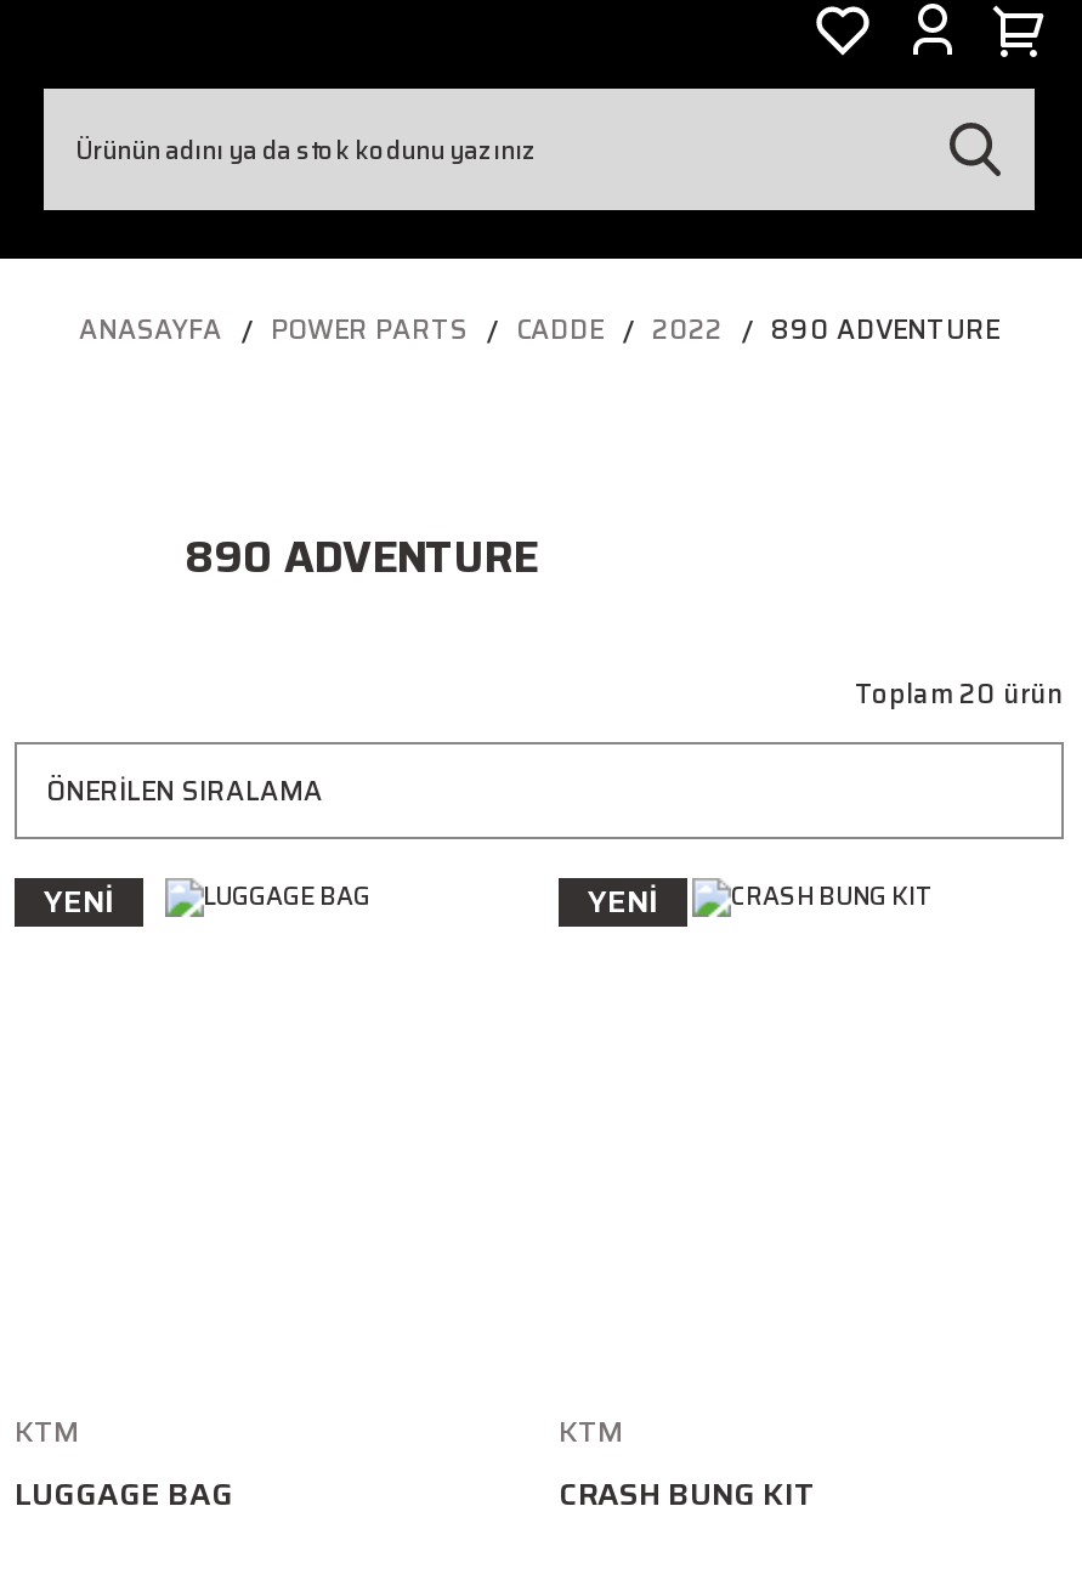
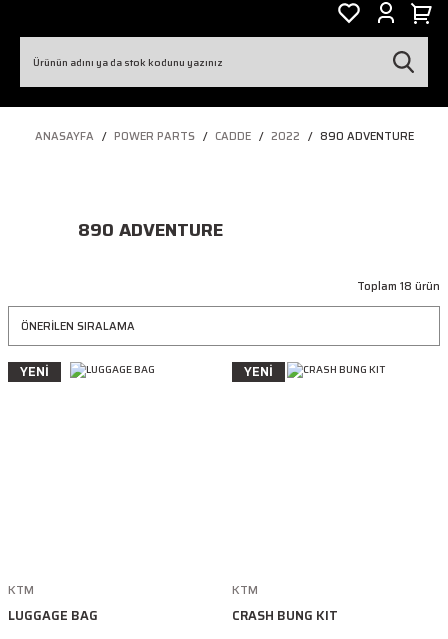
[855,672,1064,715] Toplam 20 ürün -> [357,277,440,295] Toplam 18 ürün

